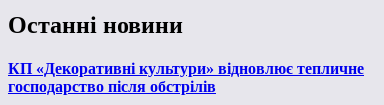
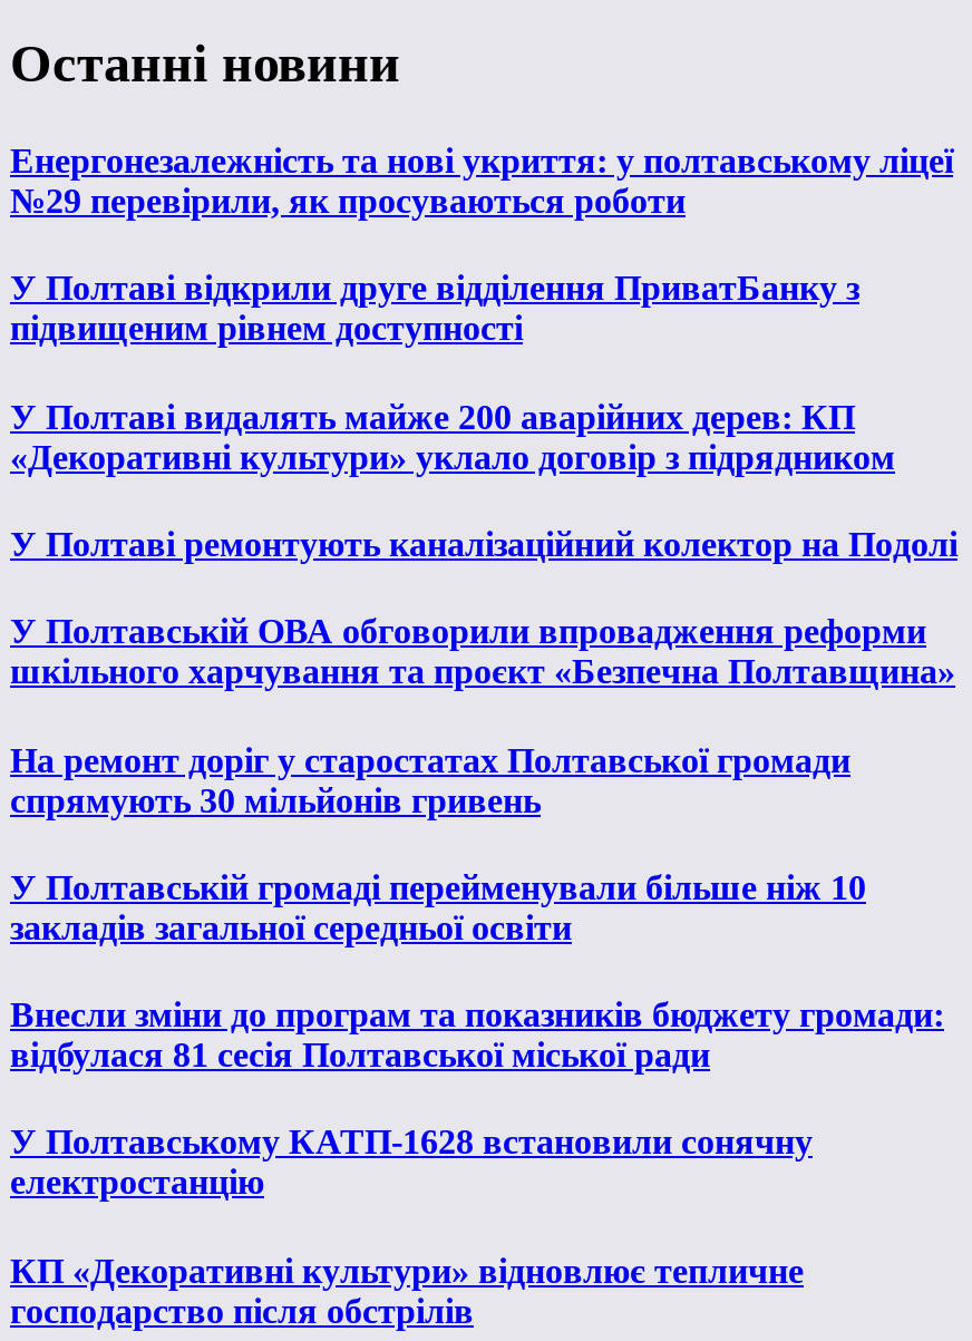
none -> [10,142,958,1201] Енергонезалежність та нові укриття: у полтавському ліцеї | №29 перевірили, як просуваються роботи | У Полтаві відкрили друге відділення ПриватБанку з | підвищеним рівнем доступності | У Полтаві видалять майже 200 аварійних дерев: КП | «Декоративні культури» уклало договір з підрядником | У Полтаві ремонтують каналізаційний колектор на Подолі | У Полтавській ОВА обговорили впровадження реформи | шкільного харчування та проєкт «Безпечна Полтавщина» | На ремонт доріг у старостатах Полтавської громади | спрямують 30 мільйонів гривень | У Полтавській громаді перейменували більше ніж 10 | закладів загальної середньої освіти | Внесли зміни до програм та показників бюджету громади: | відбулася 81 сесія Полтавської міської ради | У Полтавському КАТП-1628 встановили сонячну | електростанцію

